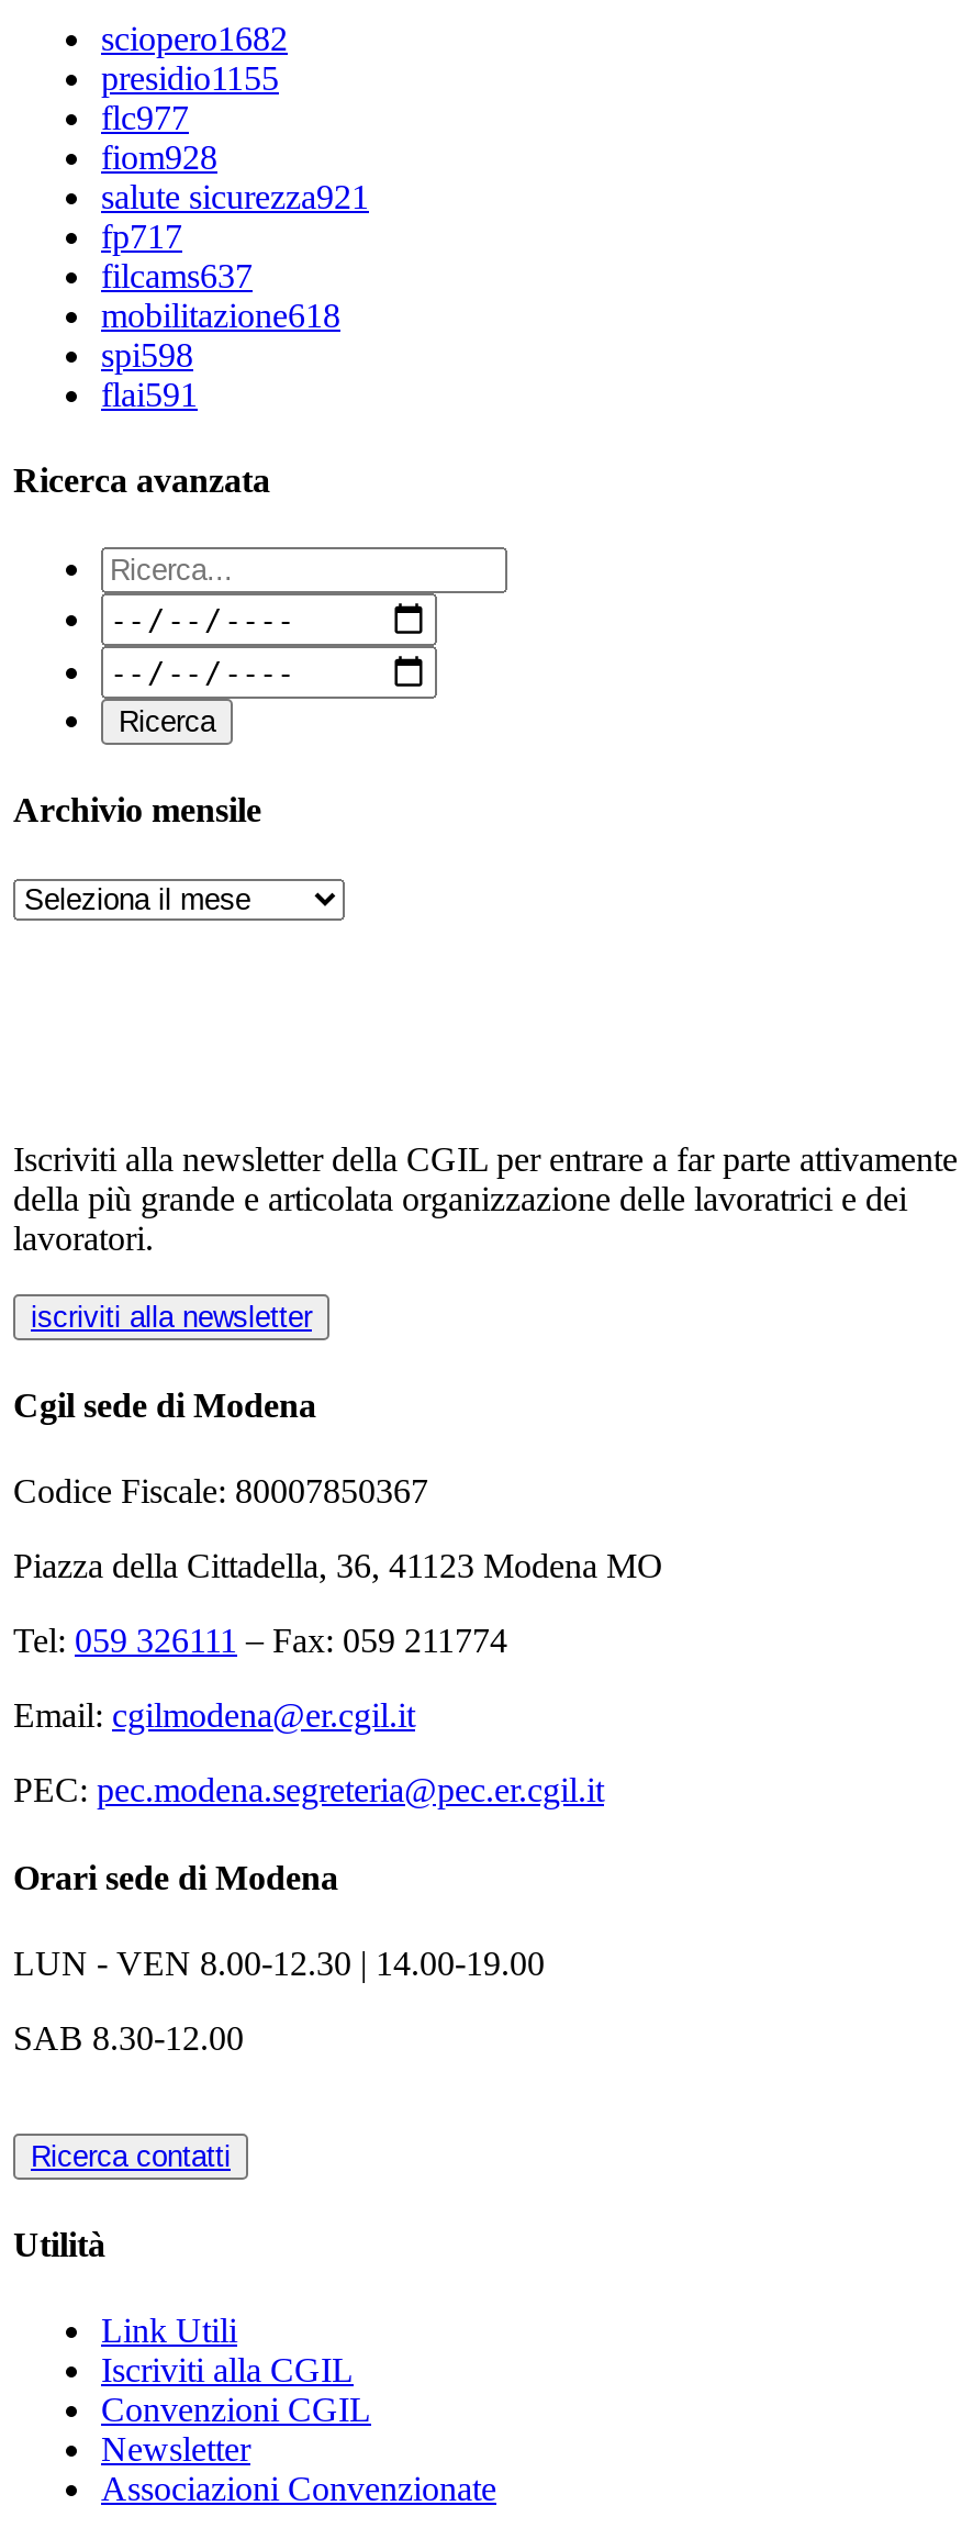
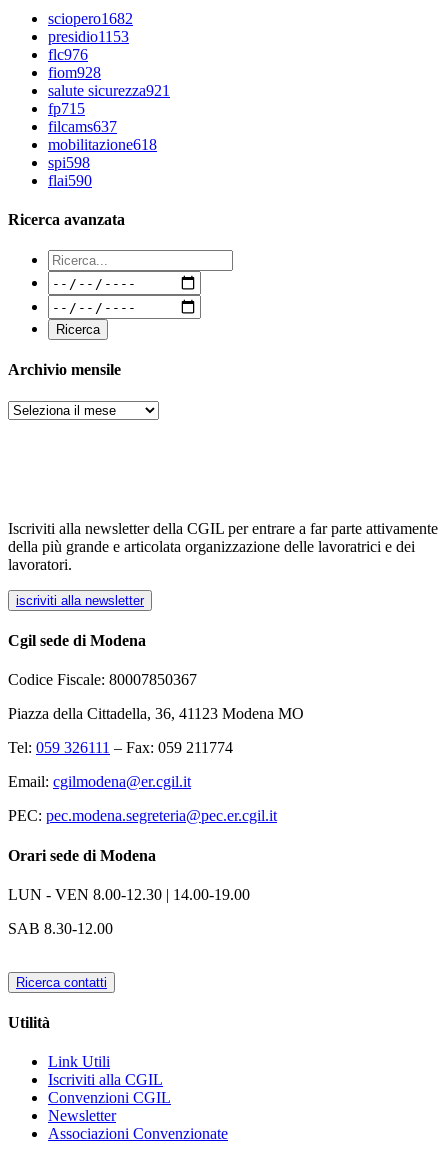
[101,59,279,96] presidio1155 -> [48,28,129,45] presidio1153
[101,98,189,136] flc977 -> [48,46,88,63] flc976
[101,217,182,254] fp717 -> [48,100,85,117] fp715
[101,375,198,412] flai591 -> [48,172,92,189] flai590

